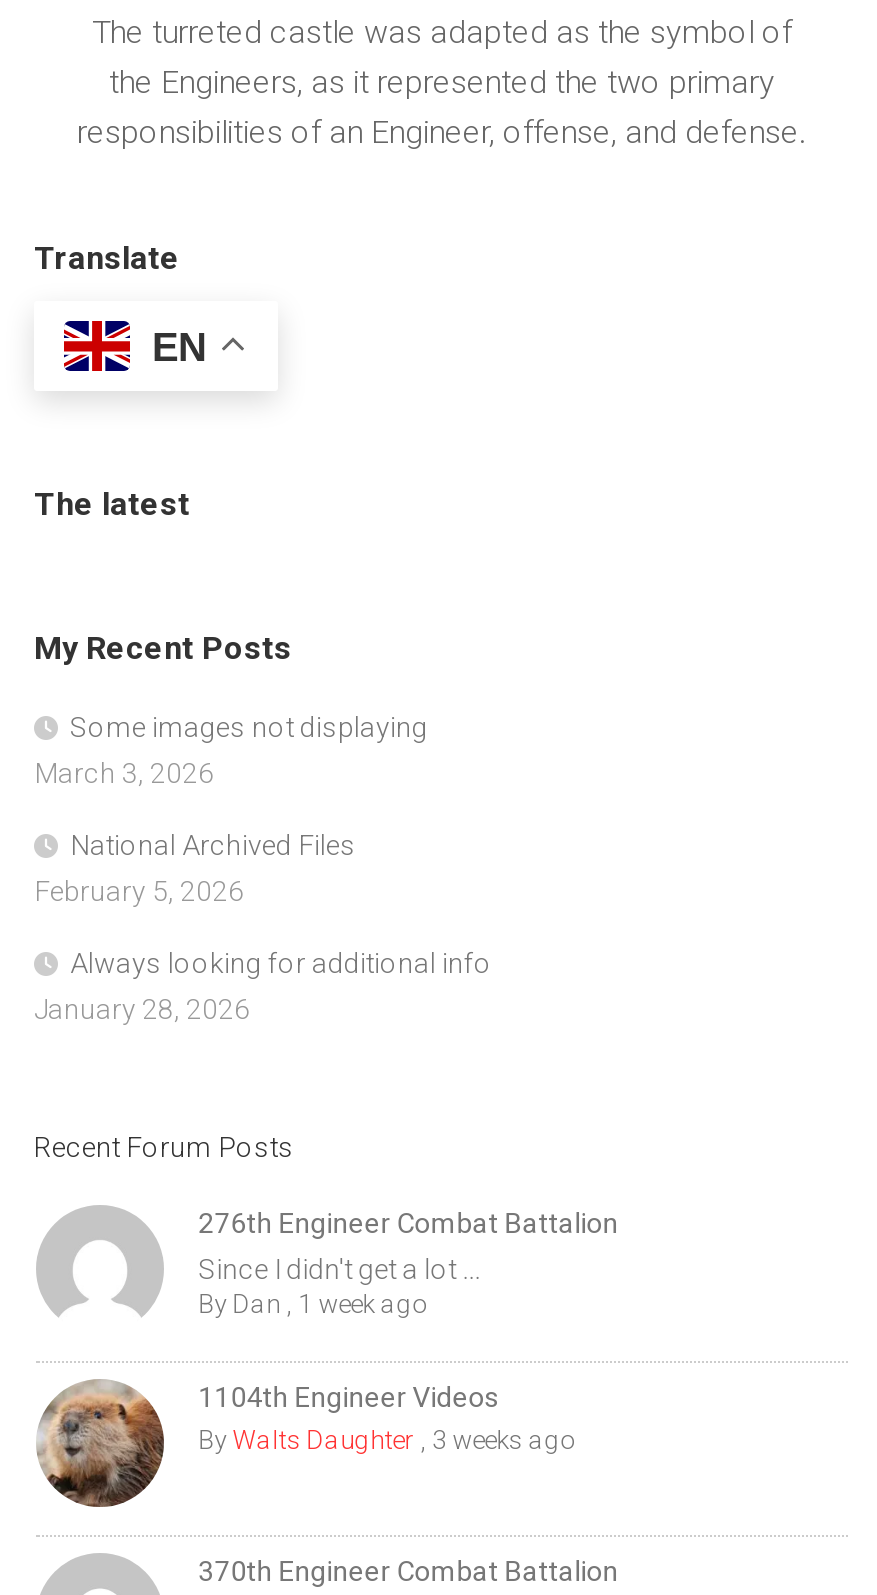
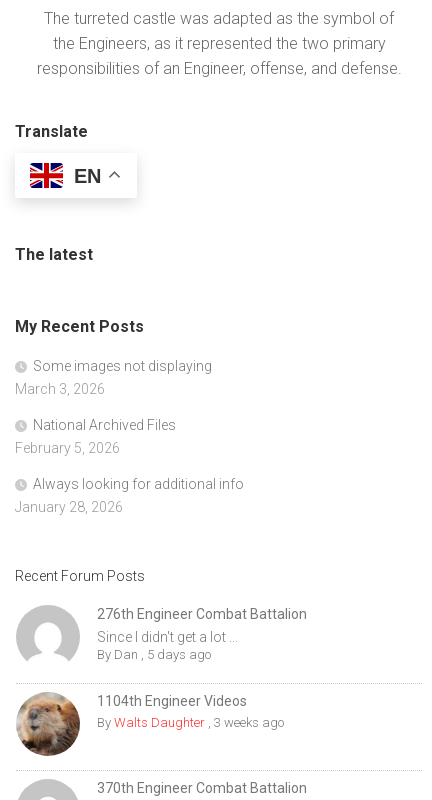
[198,1289,424,1319] By Dan, 1 week ago -> [97,647,211,662] By Dan, 5 days ago

